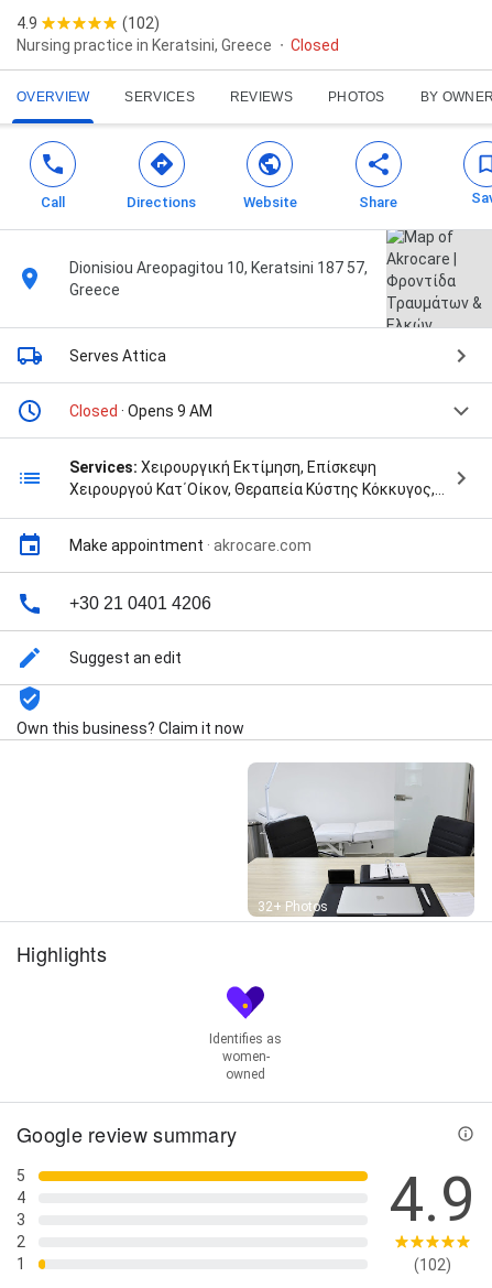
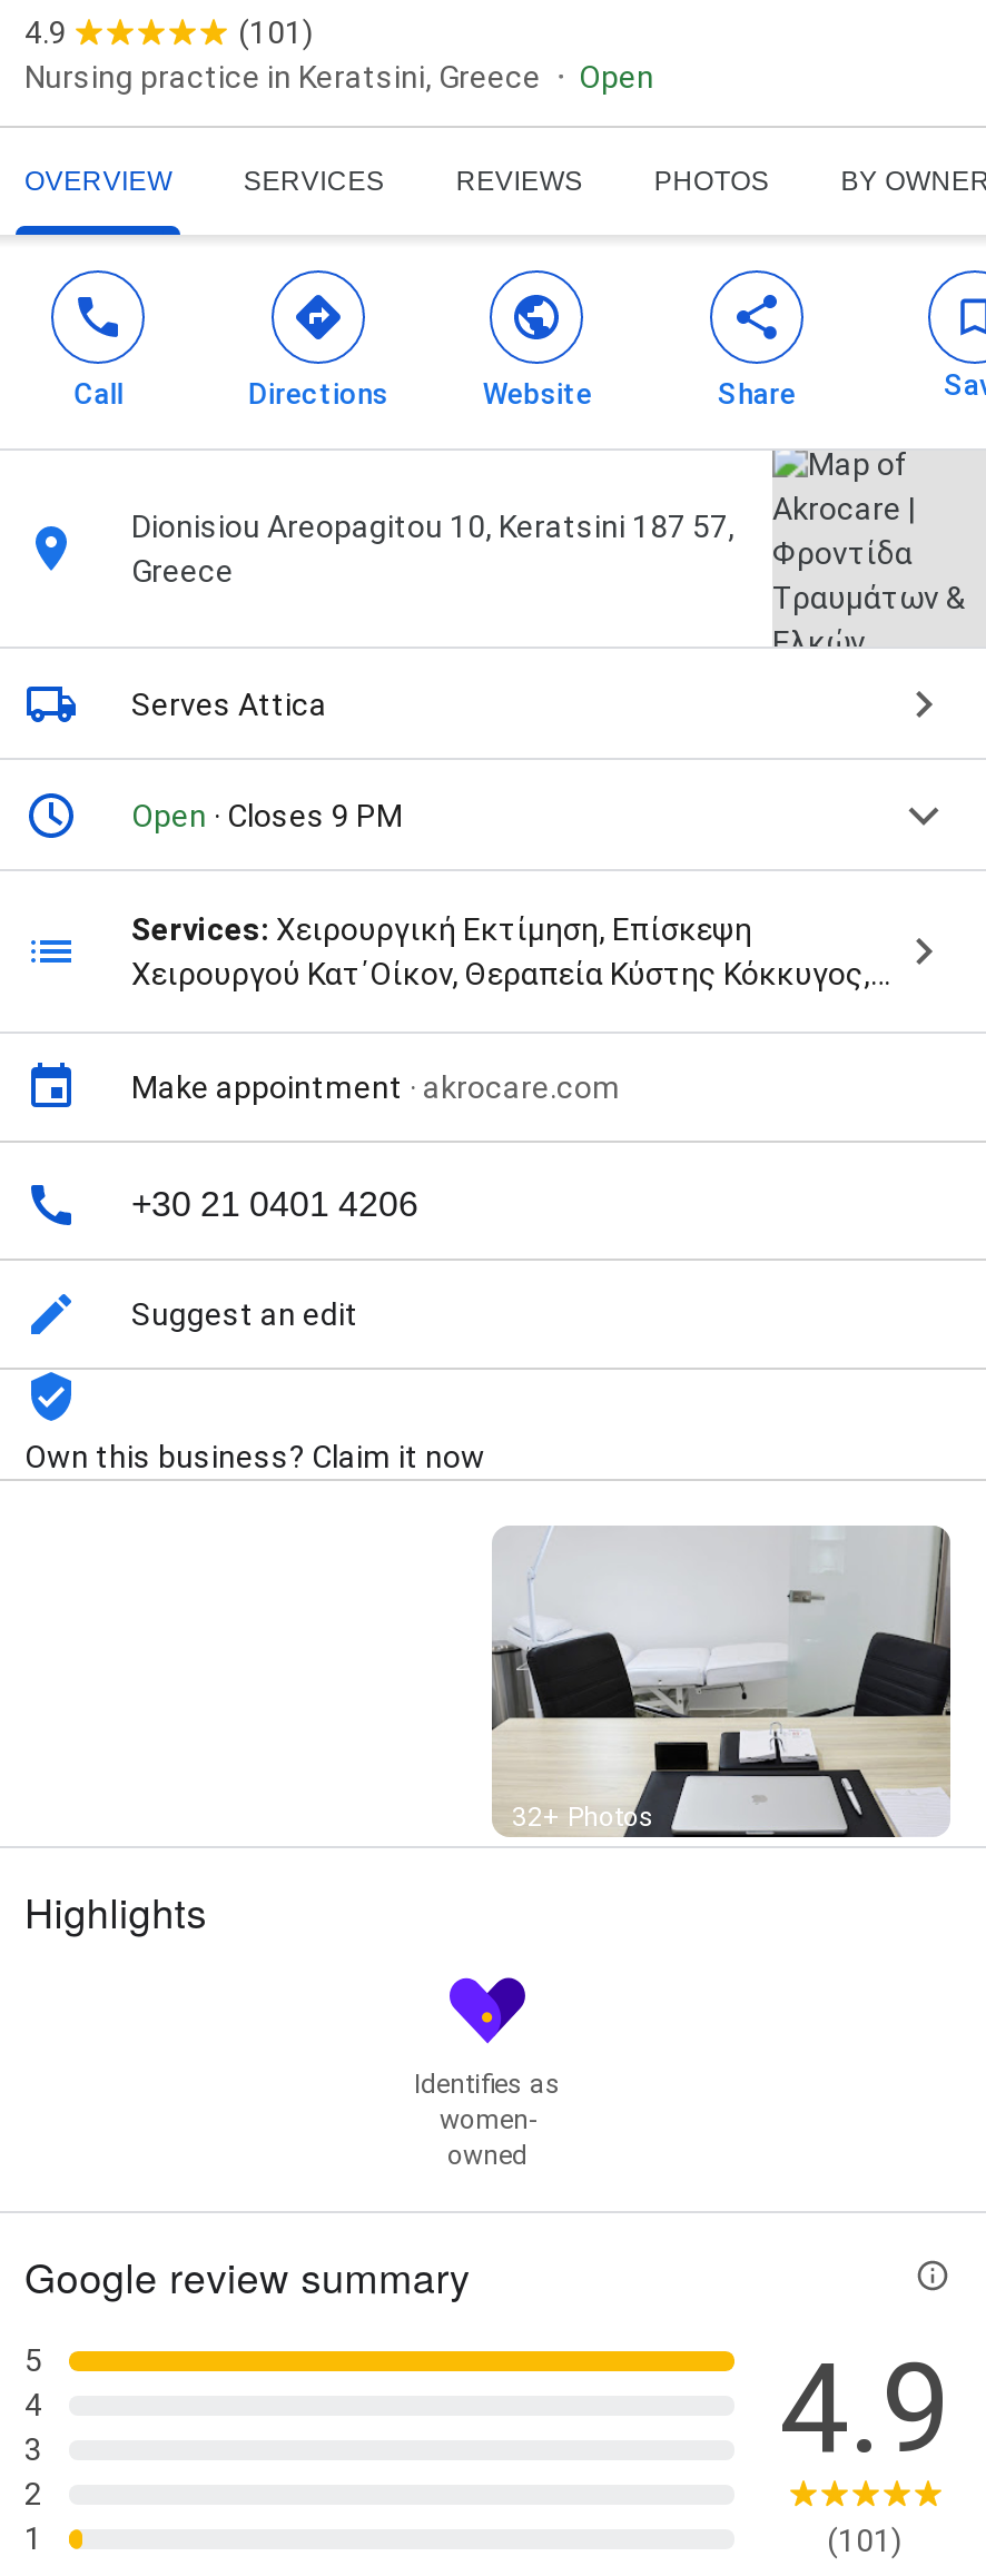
[122,15,160,32] (102) -> [238,15,314,51] (101)
[291,37,339,54] Closed -> [579,59,654,95] Open
[69,402,212,420] Closed · Opens 9 AM -> [131,798,403,834] Open · Closes 9 PM
[413,1256,451,1273] (102) -> [827,2522,903,2558] (101)

